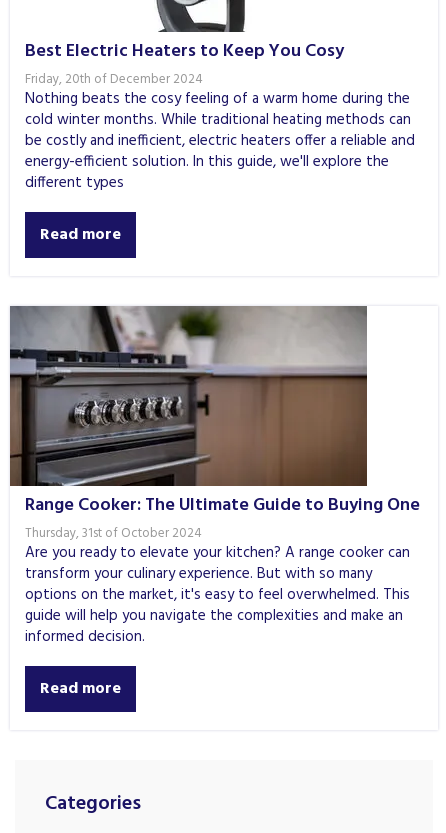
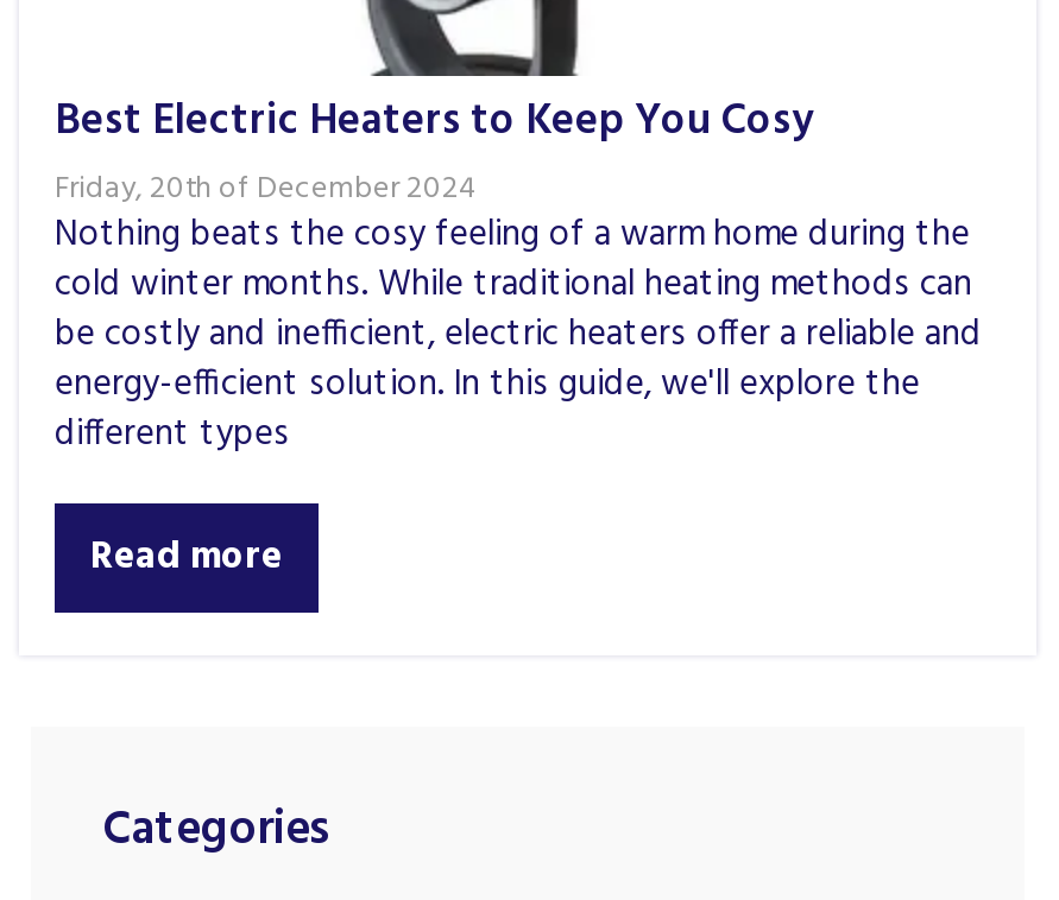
[9,305,420,649] [image] | Range Cooker: The Ultimate Guide to Buying One | Thursday, 31st of October 2024 | Are you ready to elevate your kitchen? A range cooker can | transform your culinary experience. But with so many | options on the market, it's easy to feel overwhelmed. This | guide will help you navigate the complexities and make an | informed decision. -> none

